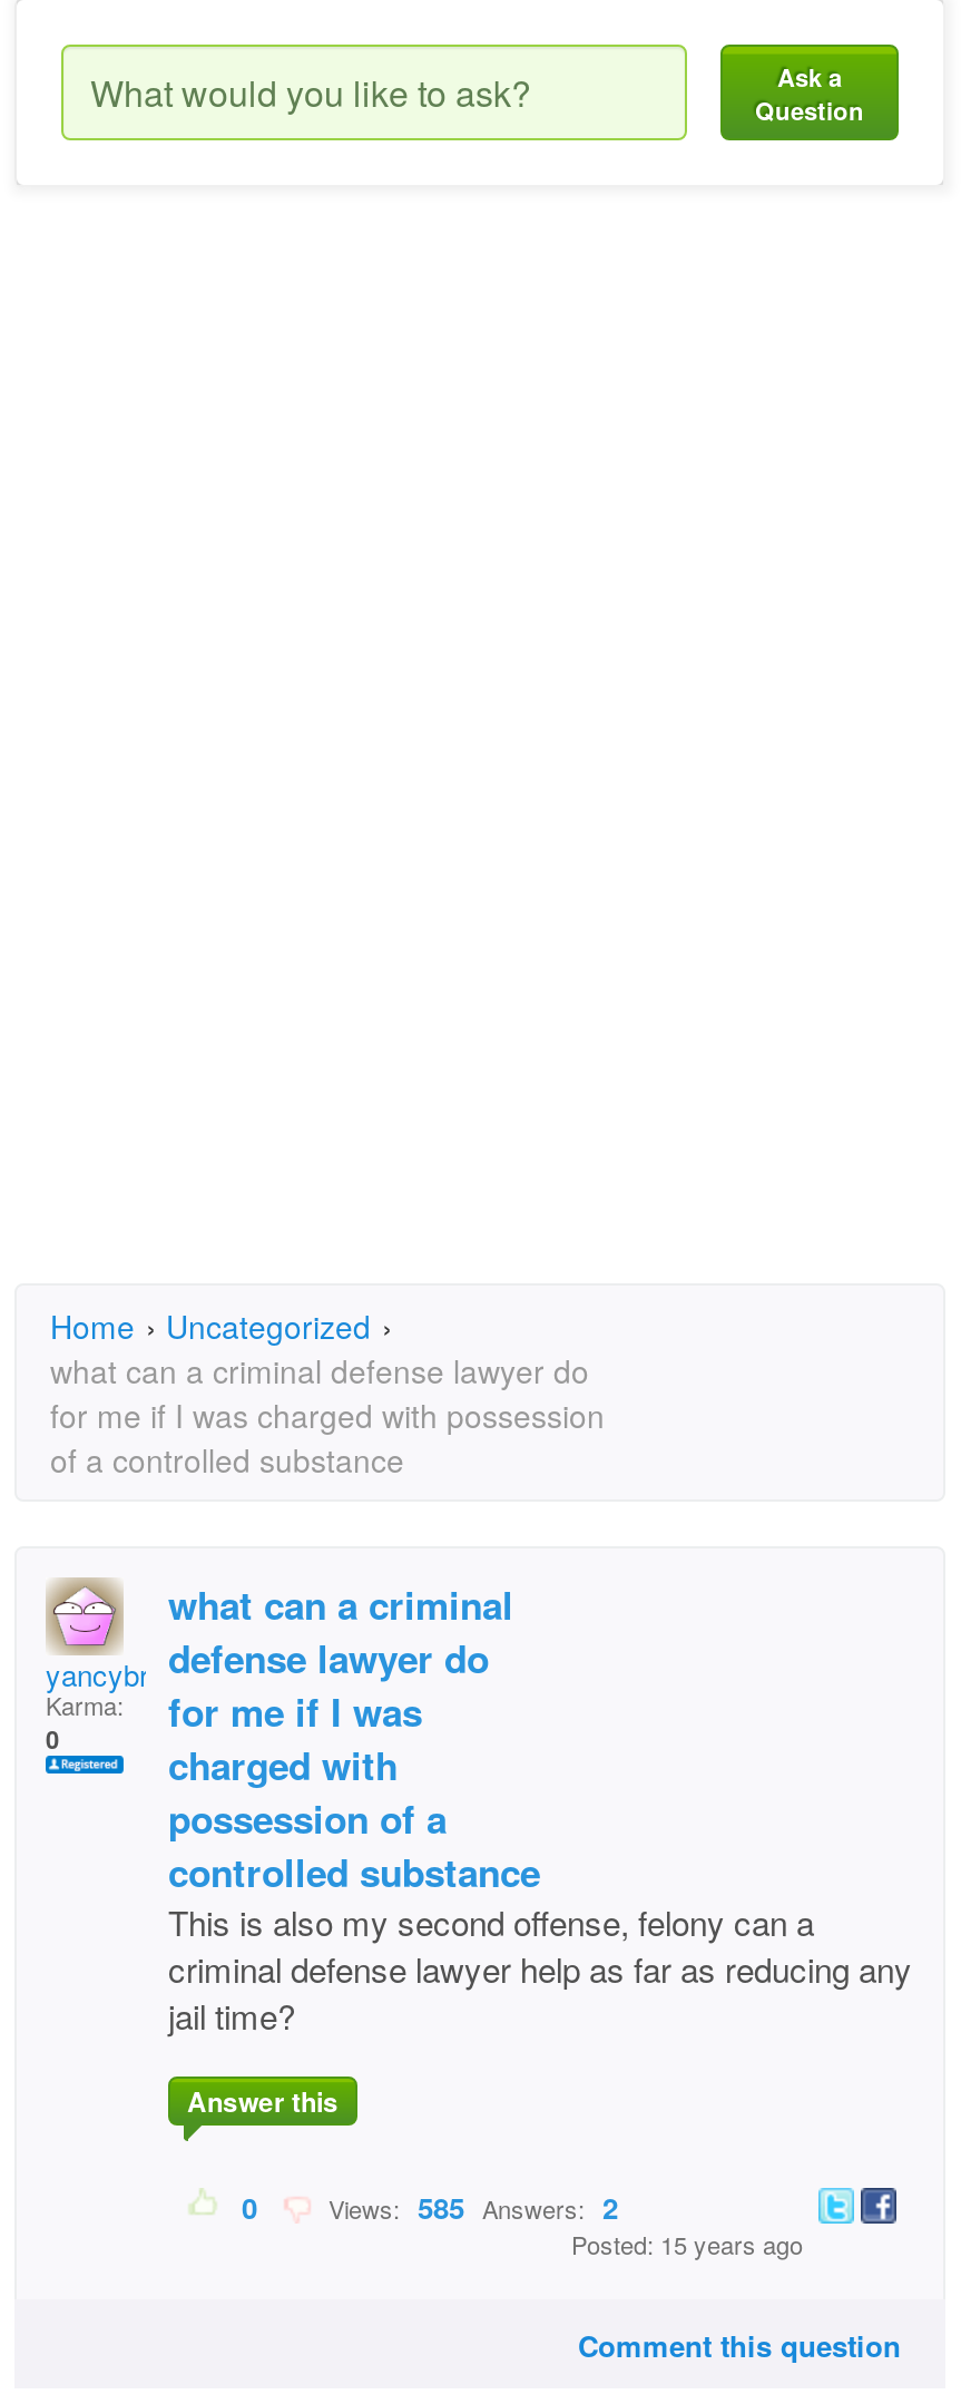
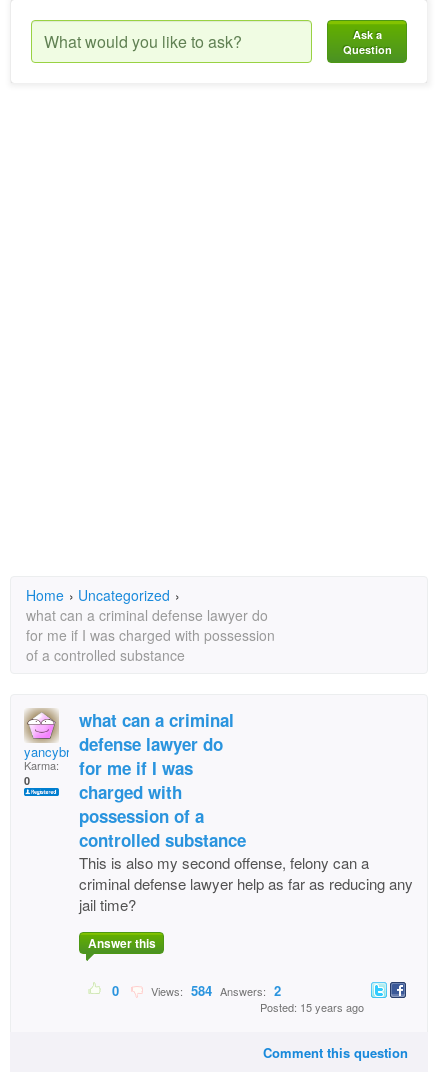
[315,2186,618,2228] Views: 585 Answers: 2 -> [145,981,281,1000] Views: 584 Answers: 2

